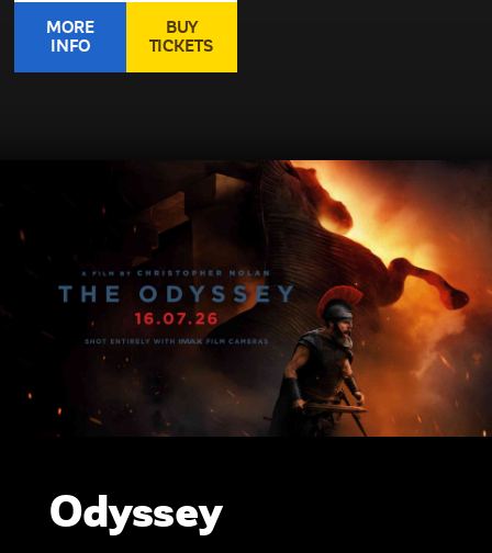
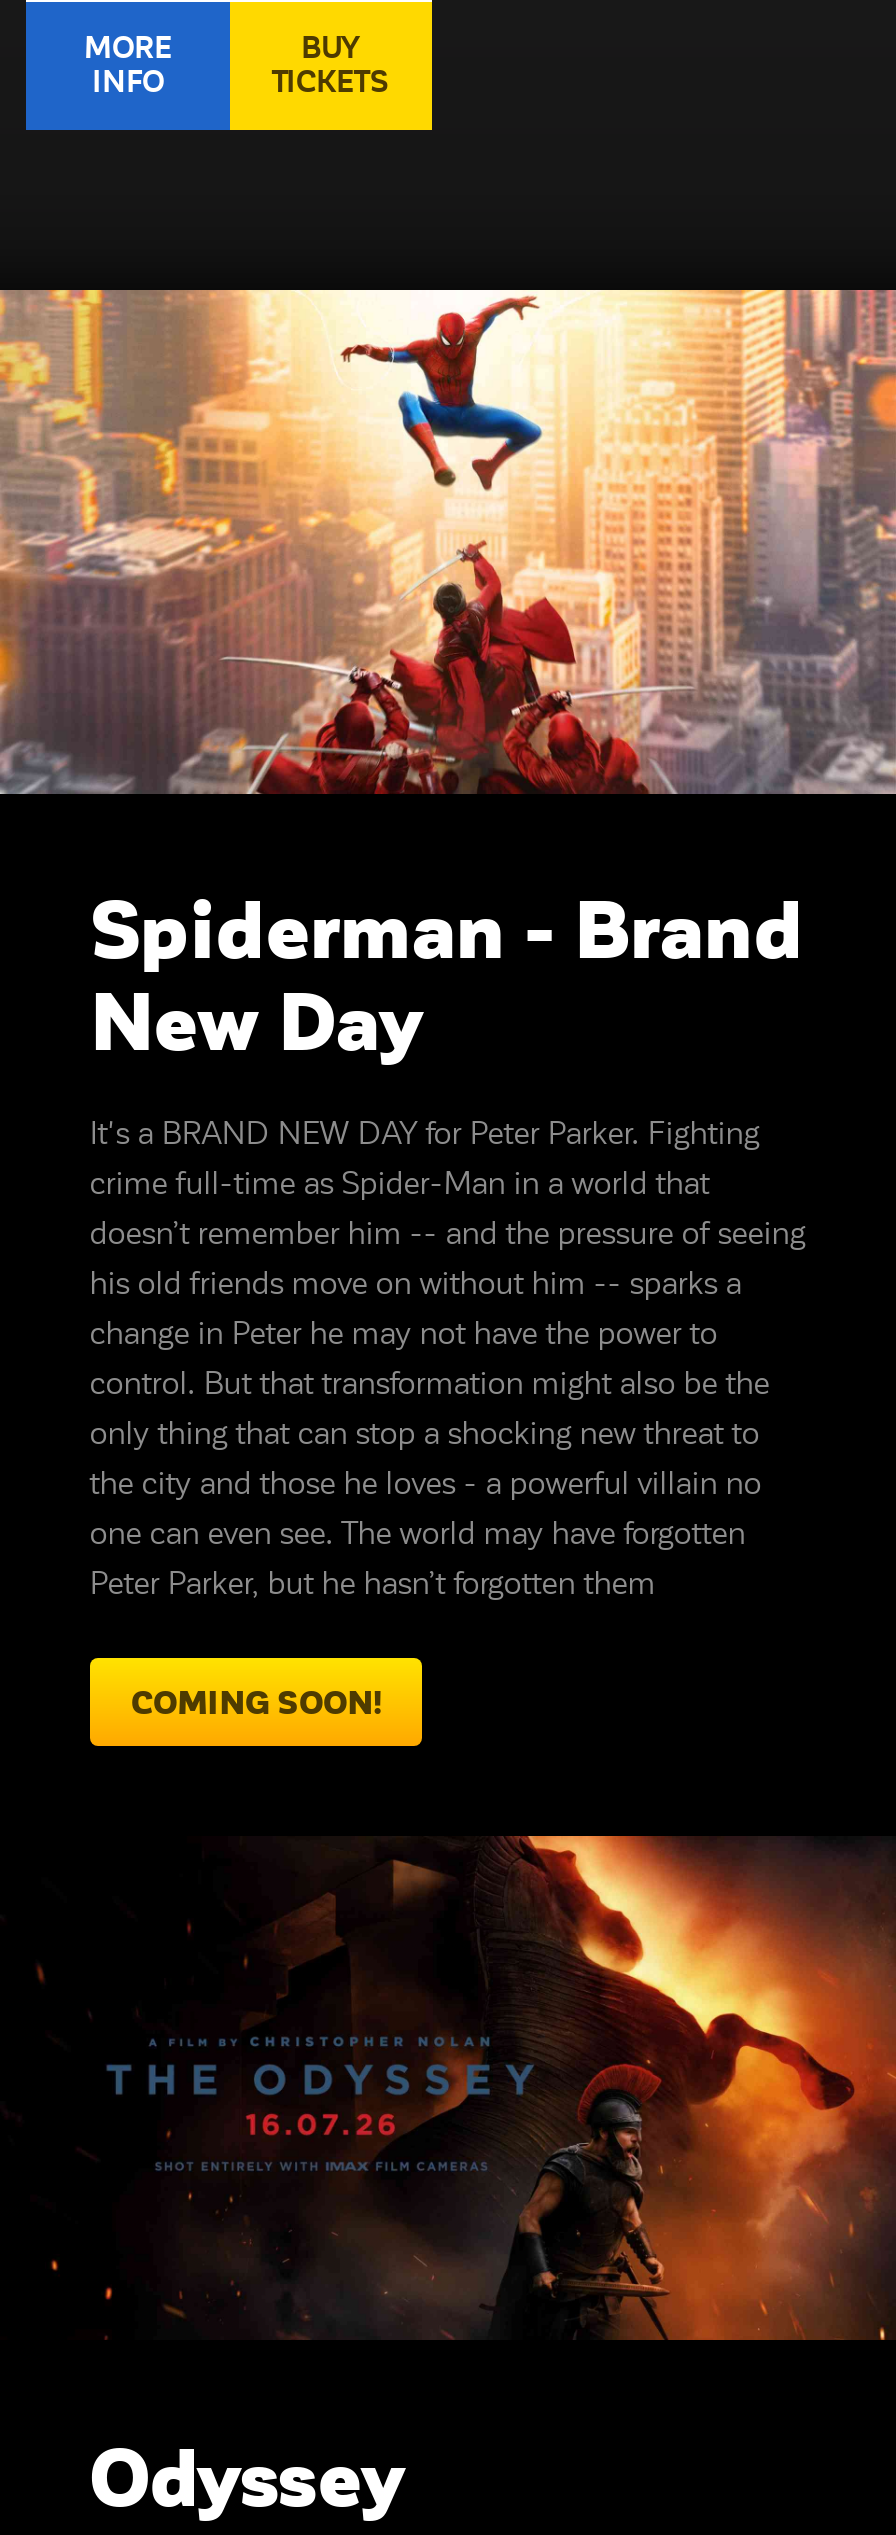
none -> [6,288,890,796] [image]
none -> [90,887,806,1722] Spiderman - Brand | New Day | It's a BRAND NEW DAY for Peter Parker. Fighting | crime full-time as Spider-Man in a world that | doesn’t remember him -- and the pressure of seeing | his old friends move on without him -- sparks a | change in Peter he may not have the power to | control. But that transformation might also be the | only thing that can stop a shocking new threat to | the city and those he loves - a powerful villain no | one can even see. The world may have forgotten | Peter Parker, but he hasn’t forgotten them | COMING SOON!

